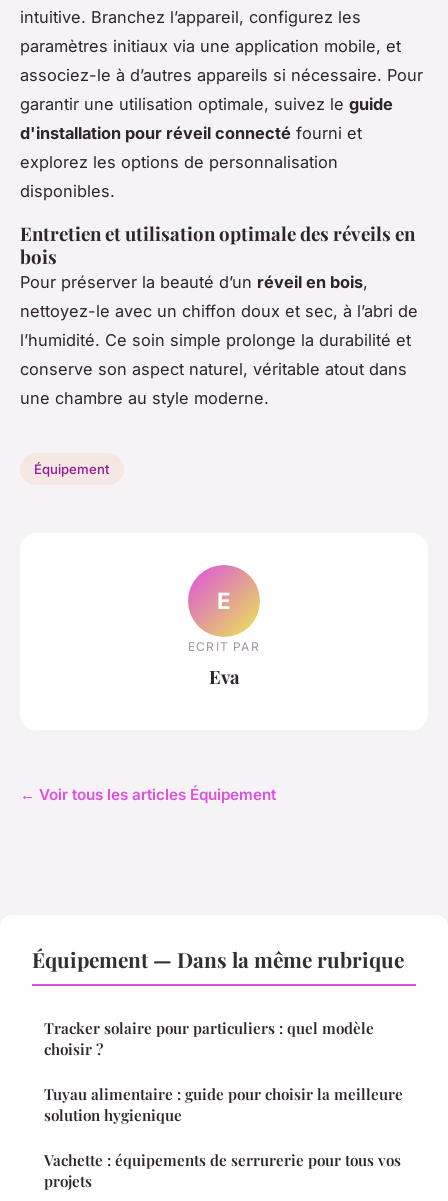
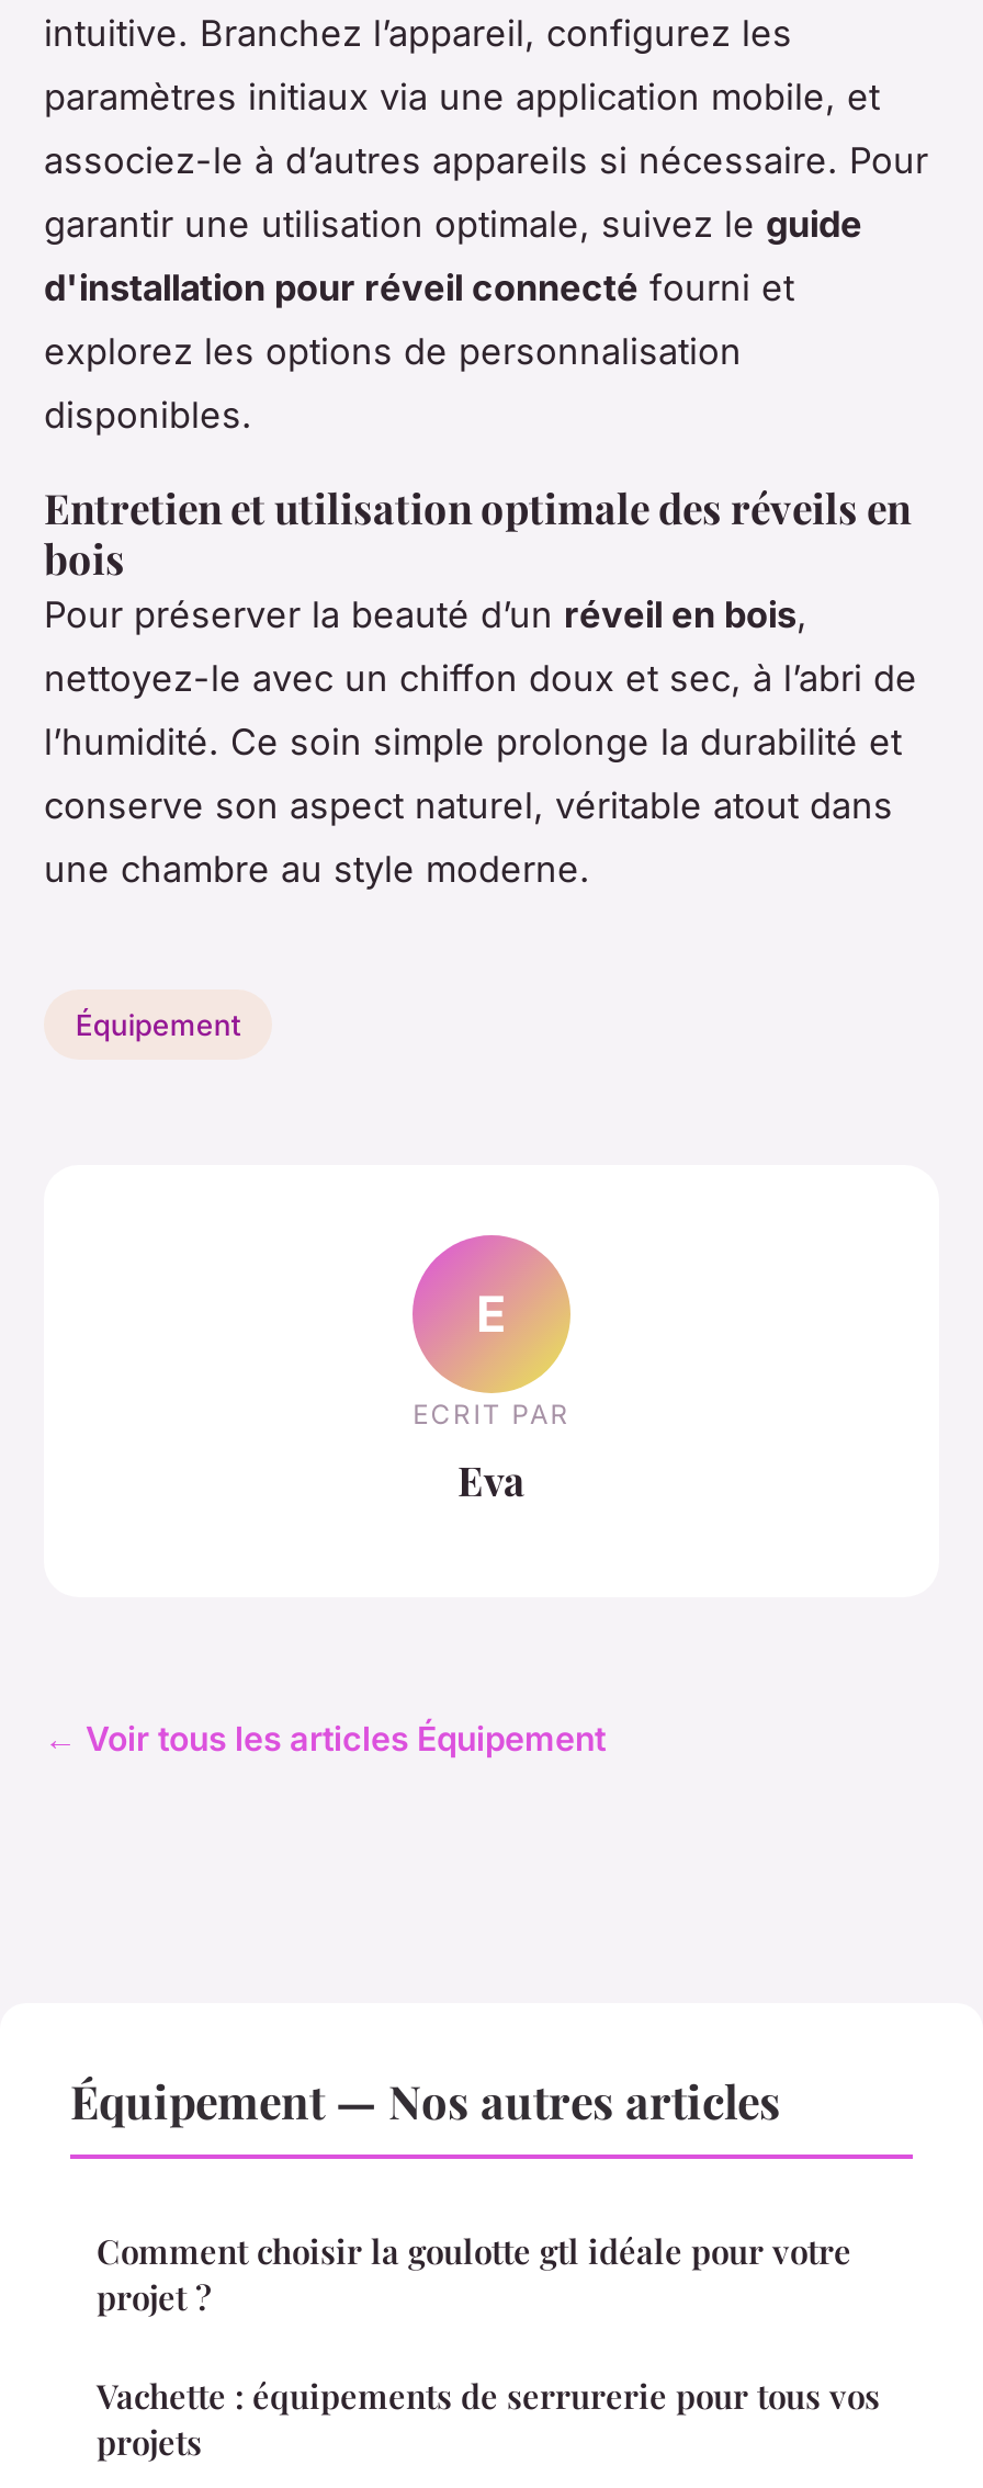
[32,945,404,1125] Équipement — Dans la même rubrique | Tracker solaire pour particuliers : quel modèle | choisir ? | Tuyau alimentaire : guide pour choisir la meilleure | solution hygienique -> [70,2069,851,2319] Équipement — Nos autres articles | Comment choisir la goulotte gtl idéale pour votre | projet ?

